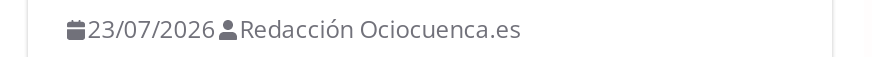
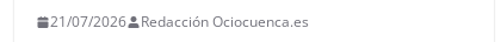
[87,12,521,46] 23/07/2026 Redacción Ociocuenca.es -> [50,12,309,32] 21/07/2026 Redacción Ociocuenca.es

